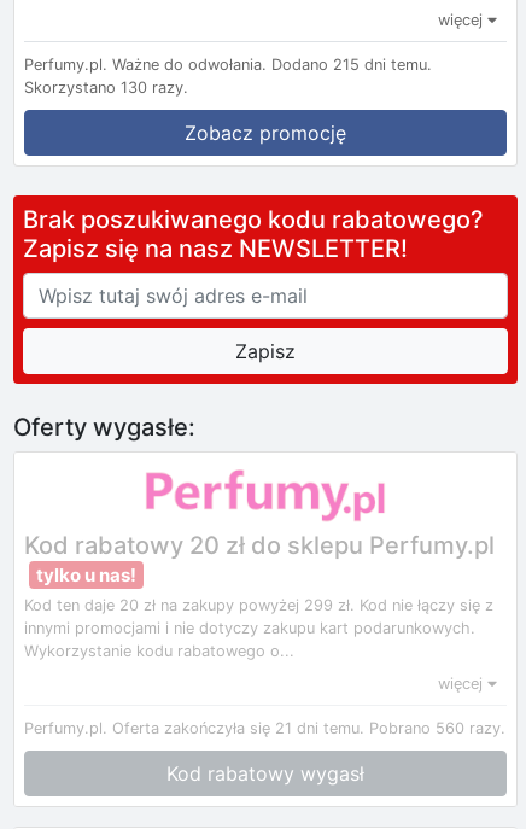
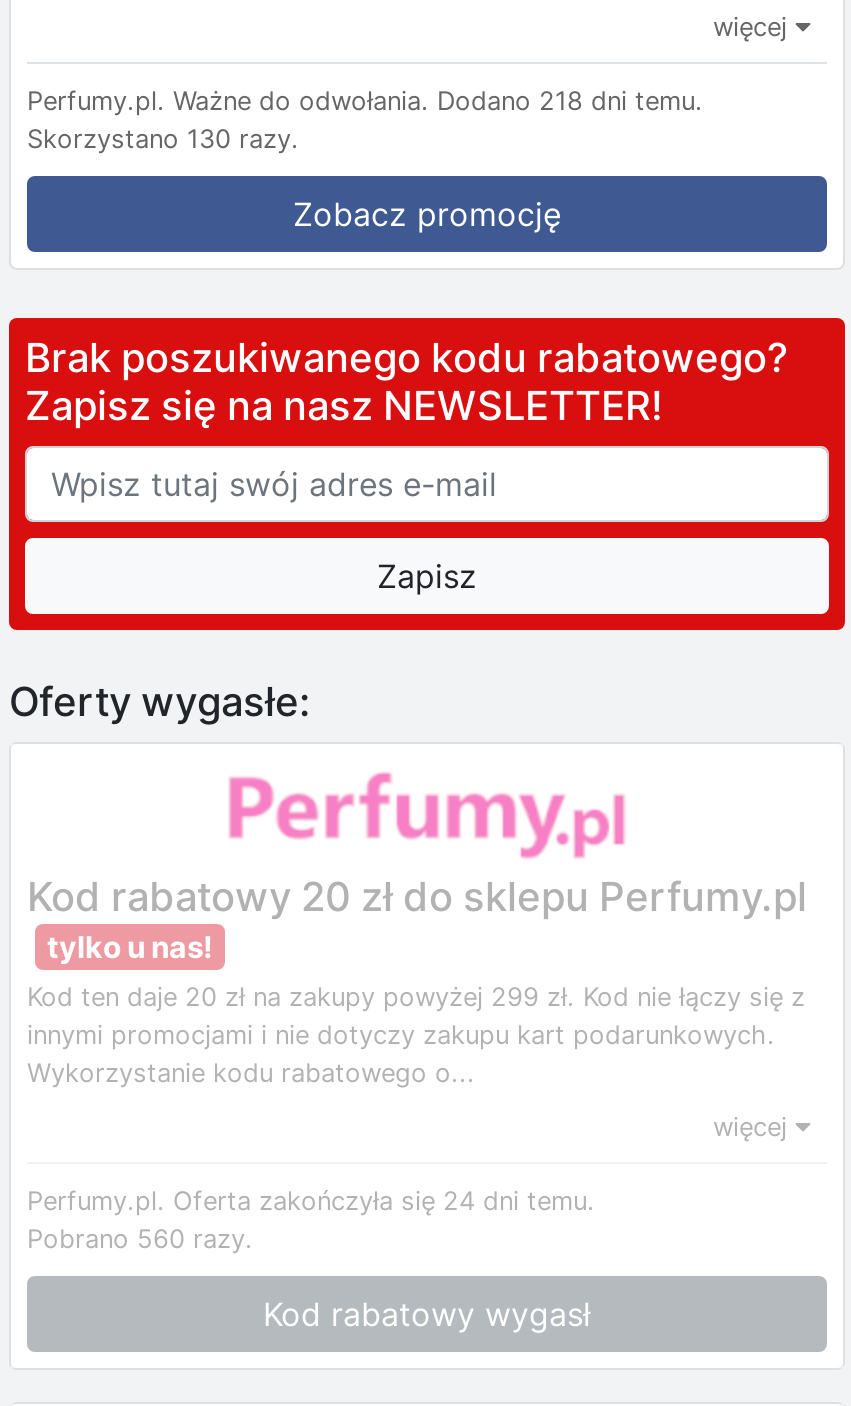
[24,55,432,73] Perfumy.pl. Ważne do odwołania. Dodano 215 dni temu. -> [27,85,703,115] Perfumy.pl. Ważne do odwołania. Dodano 218 dni temu.
[24,719,505,737] Perfumy.pl. Oferta zakończyła się 21 dni temu. Pobrano 560 razy. -> [27,1186,595,1254] Perfumy.pl. Oferta zakończyła się 24 dni temu. | Pobrano 560 razy.

